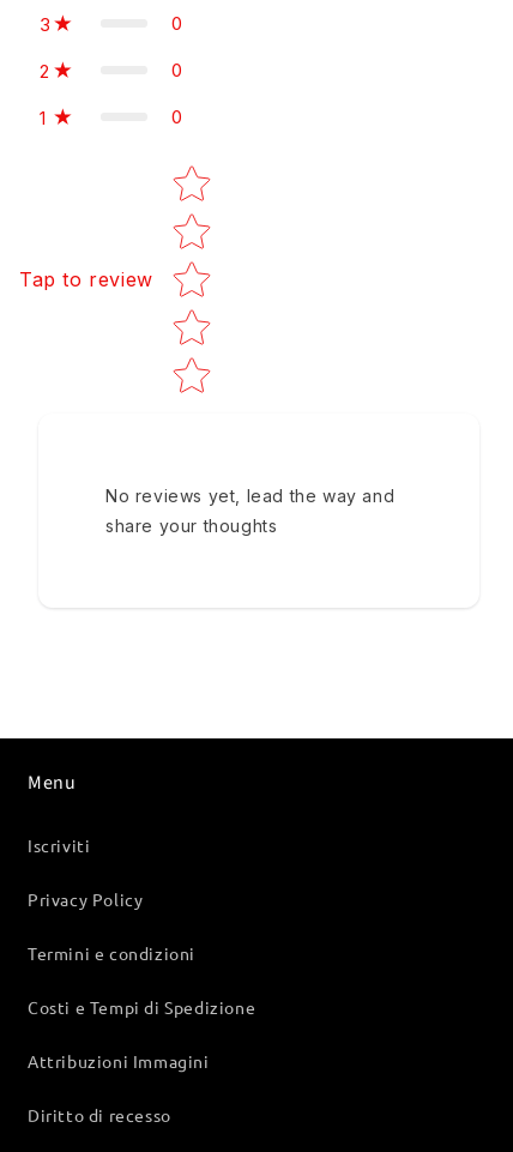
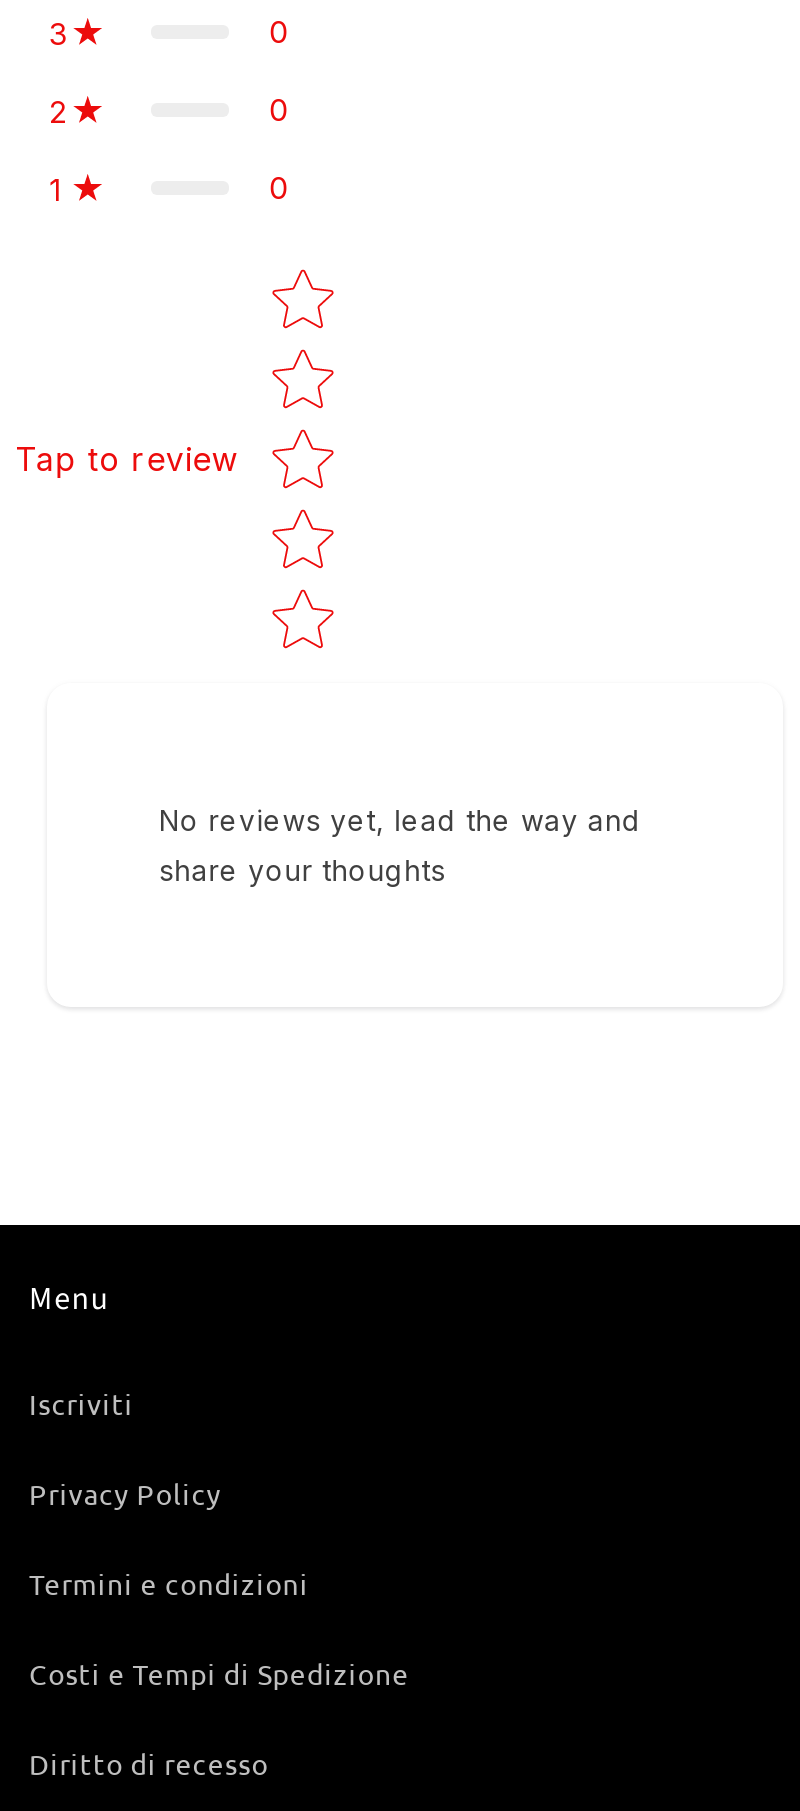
[28,1050,209,1072] Attribuzioni Immagini -> none

